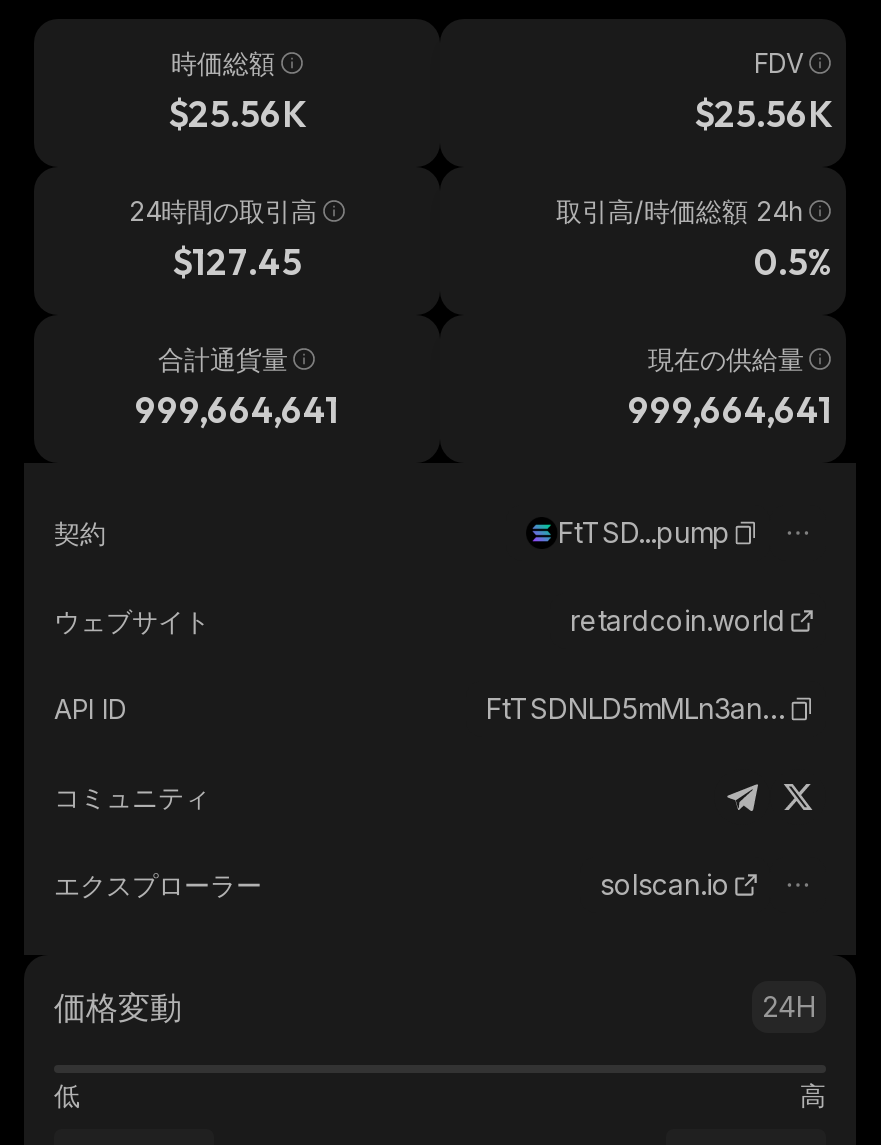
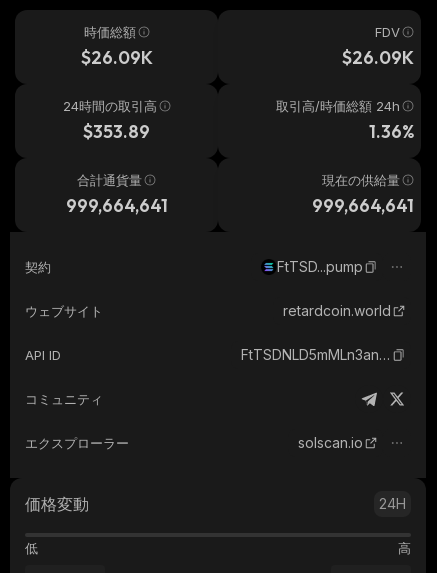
[168,91,306,137] $25.56K -> [80,46,152,69] $26.09K
[694,91,832,137] $25.56K -> [342,46,414,69] $26.09K
[172,239,302,285] $127.45 -> [83,120,150,143] $353.89
[754,239,832,285] 0.5% -> [369,120,414,143] 1.36%

